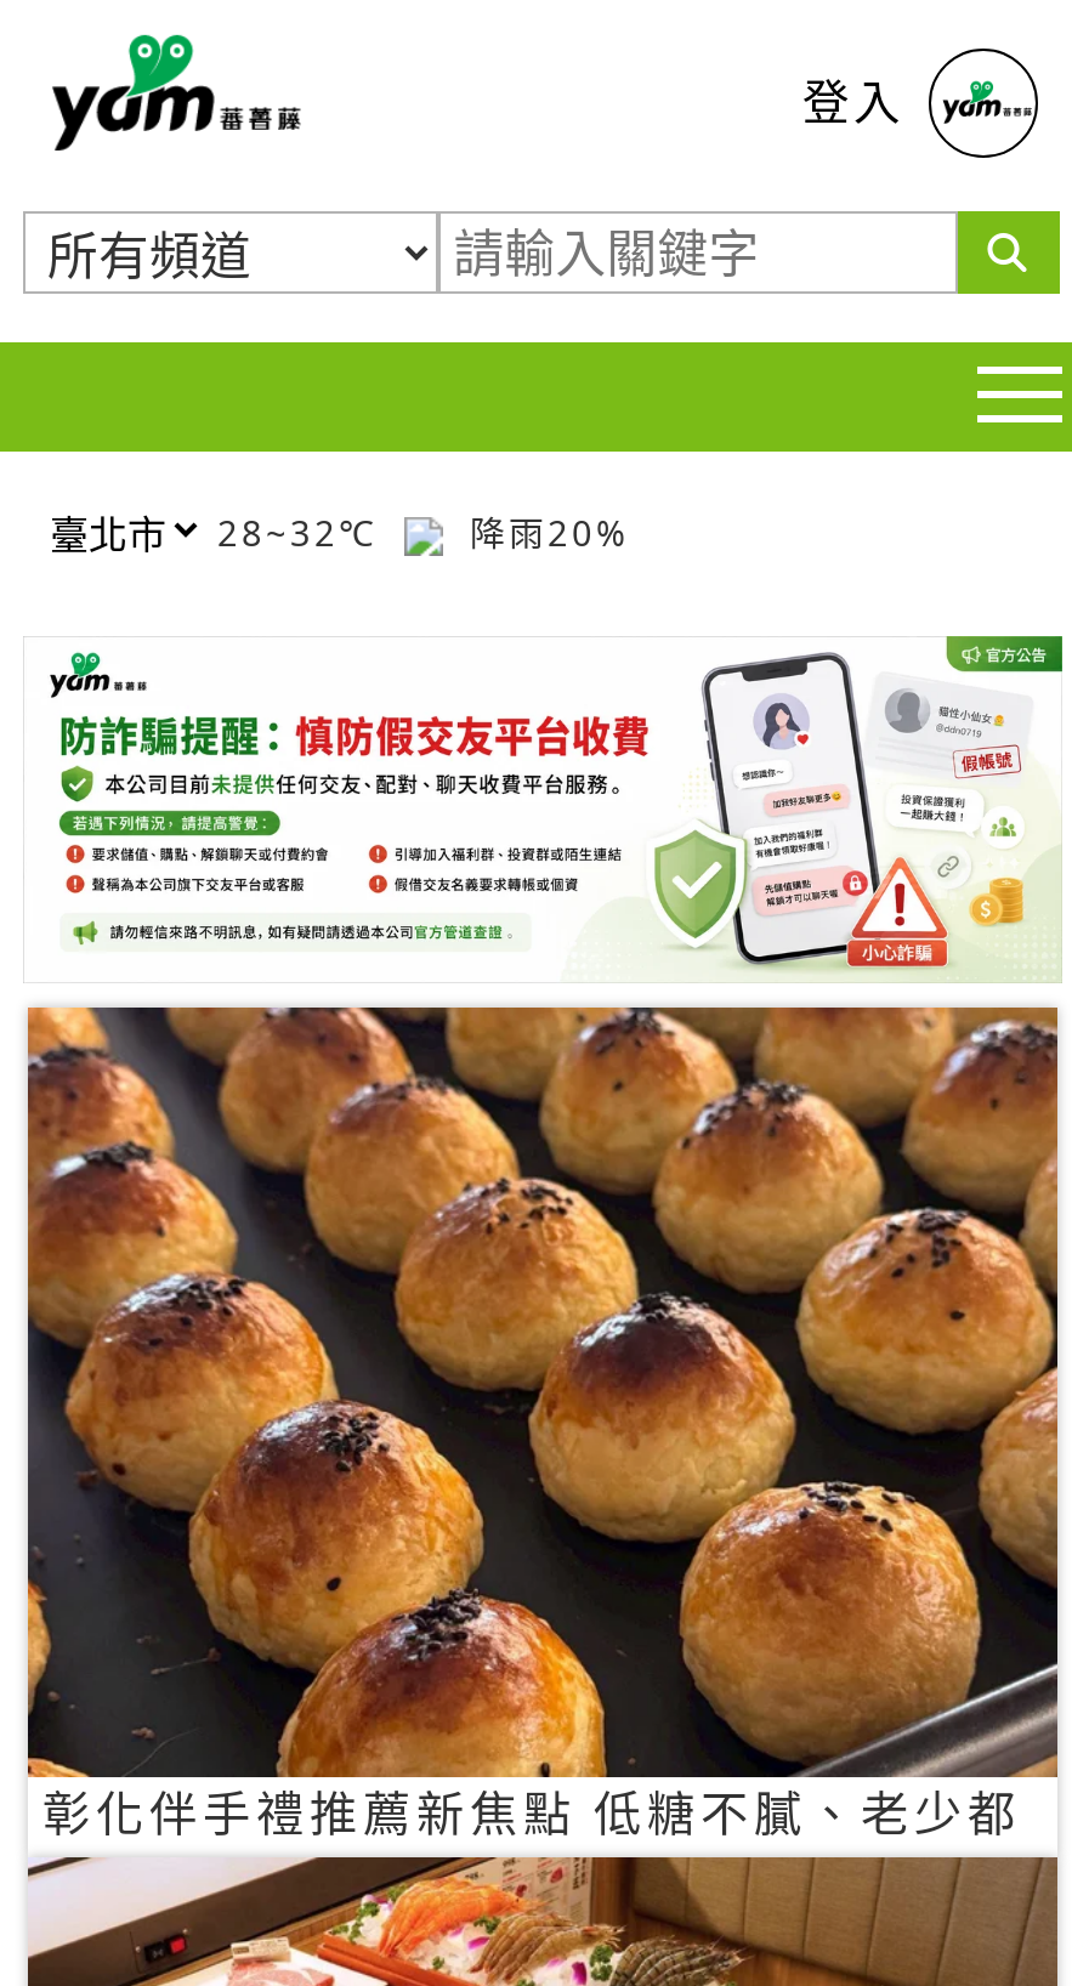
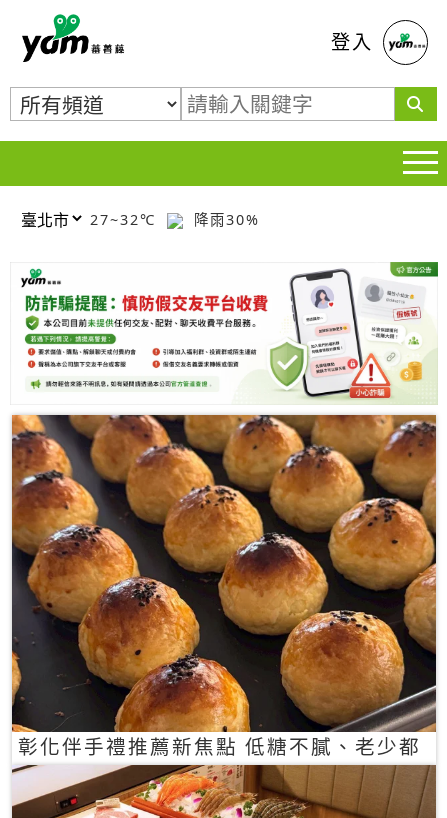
[217,509,392,555] 28~32℃ -> [90,209,162,228] 27~32℃
[455,509,630,555] 降雨20% -> [188,209,260,228] 降雨30%

